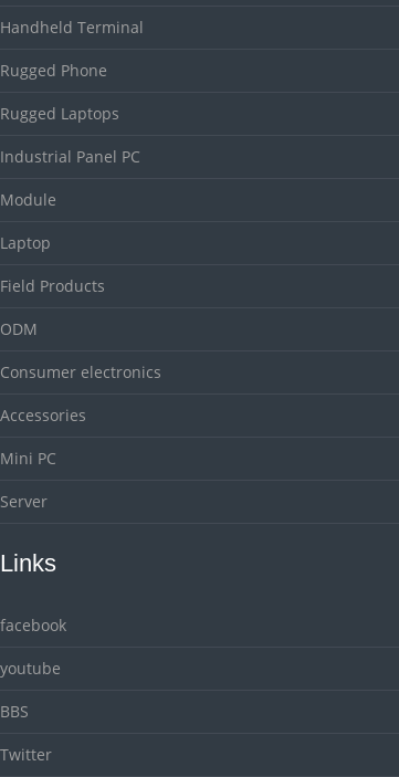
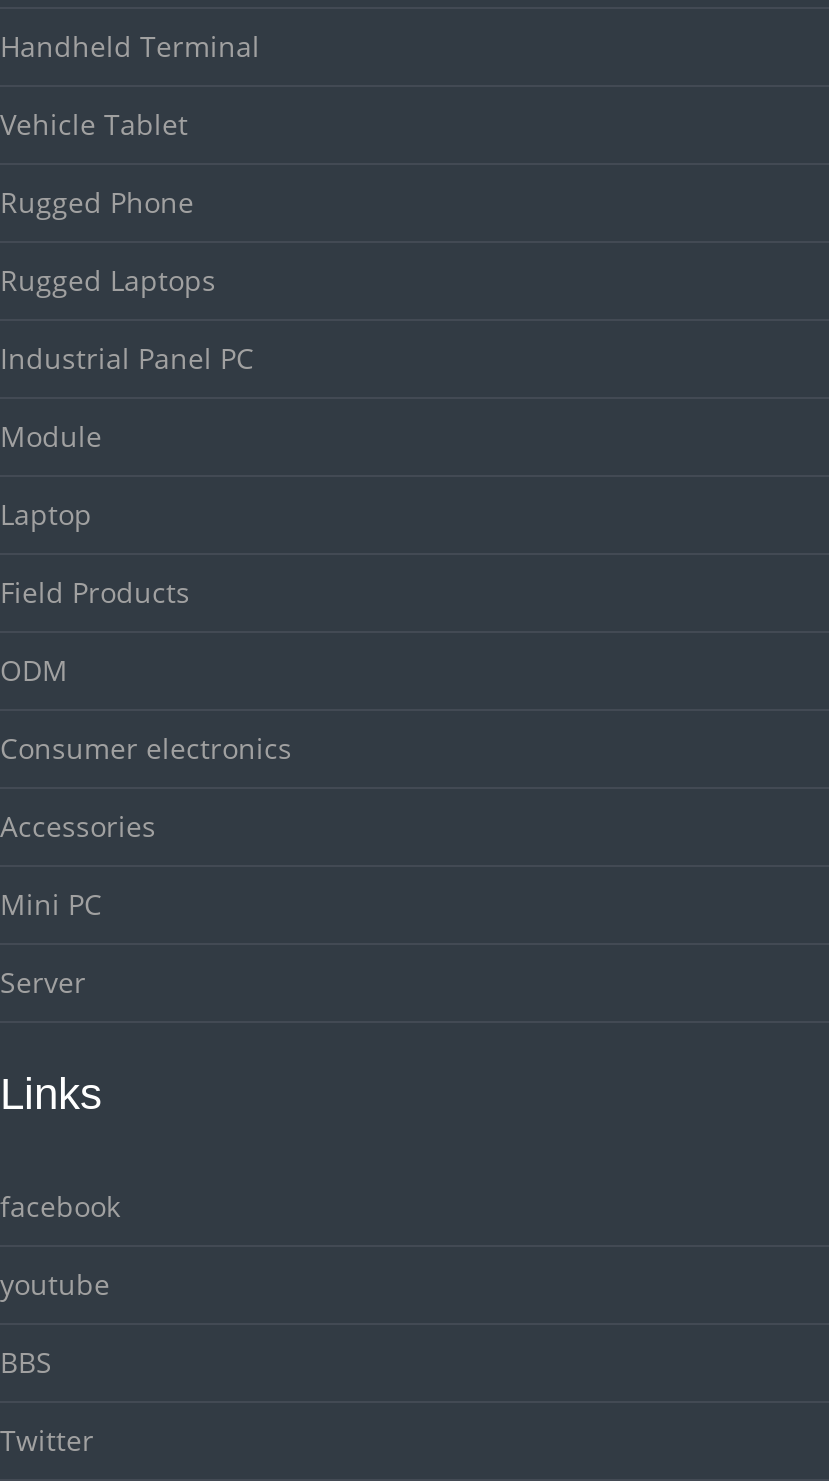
none -> [0,105,188,143] Vehicle Tablet

